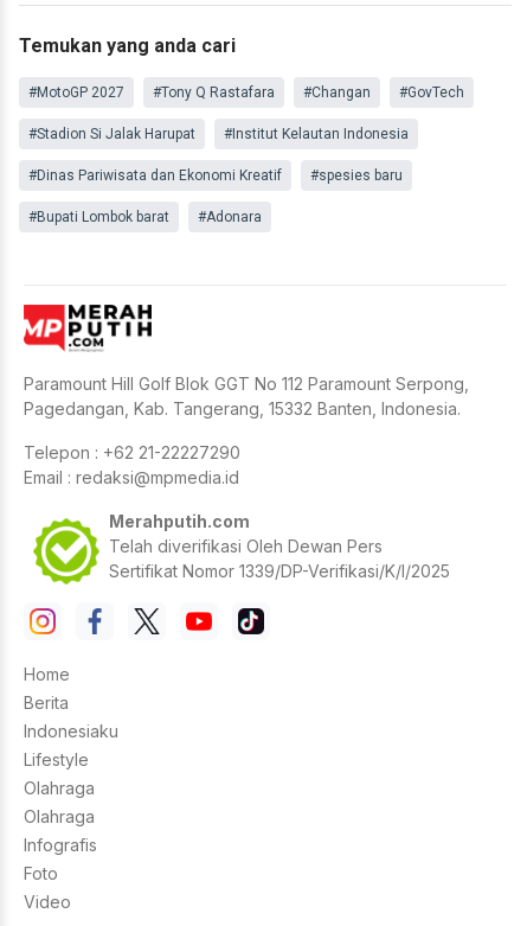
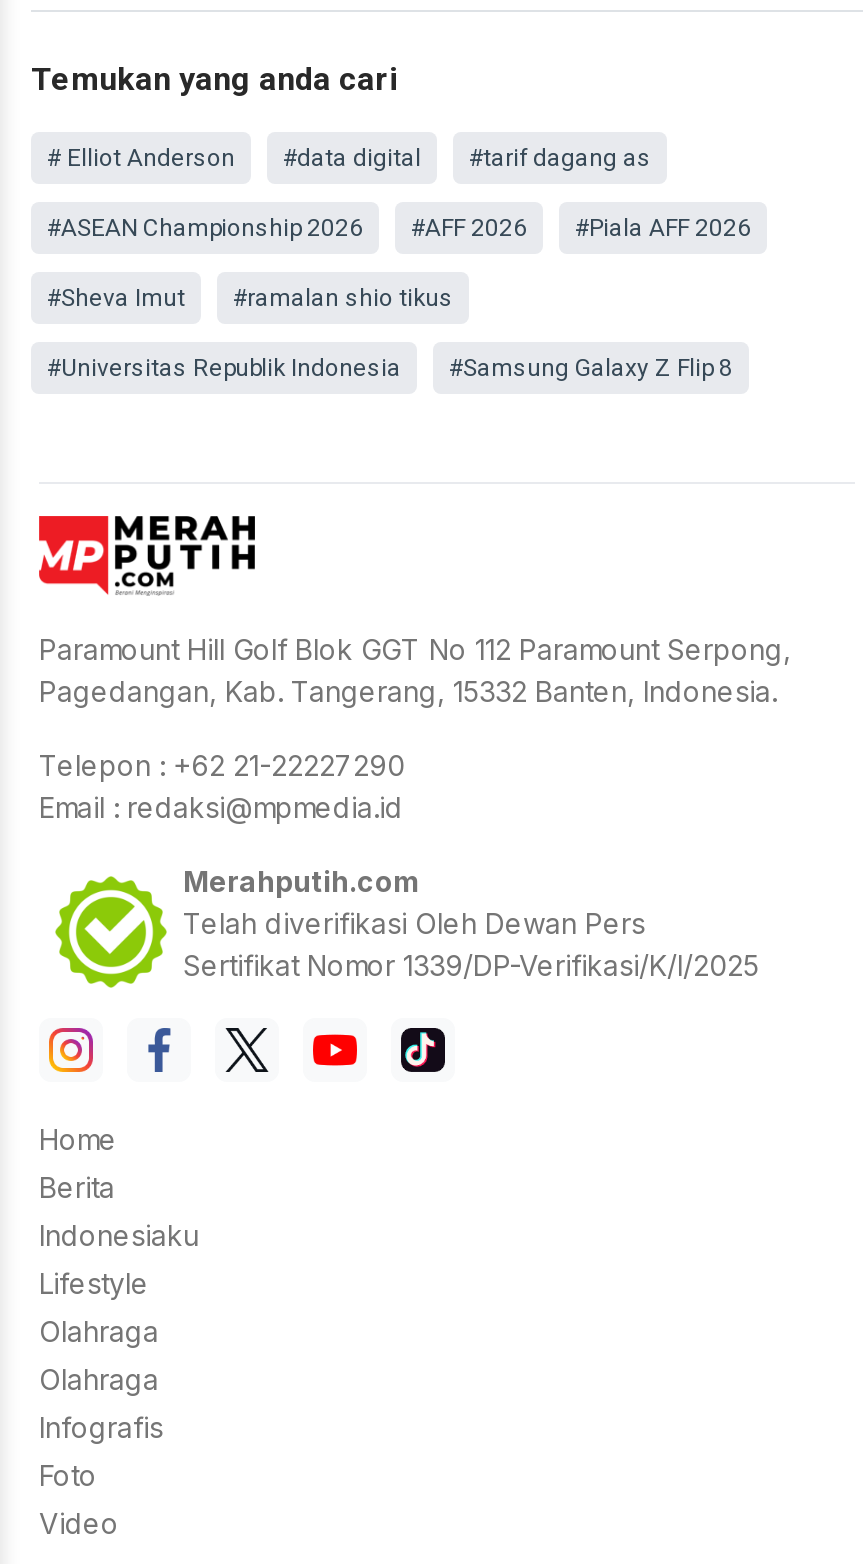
[28,84,464,101] #MotoGP 2027 | #Tony Q Rastafara | #Changan | #GovTech -> [47,144,651,172] # Elliot Anderson | #data digital | #tarif dagang as
[28,126,409,142] #Stadion Si Jalak Harupat | #Institut Kelautan Indonesia -> [47,214,751,242] #ASEAN Championship 2026 | #AFF 2026 | #Piala AFF 2026
[28,167,403,184] #Dinas Pariwisata dan Ekonomi Kreatif | #spesies baru -> [47,284,453,312] #Sheva Imut | #ramalan shio tikus
[28,209,262,225] #Bupati Lombok barat | #Adonara -> [47,354,733,382] #Universitas Republik Indonesia | #Samsung Galaxy Z Flip 8

